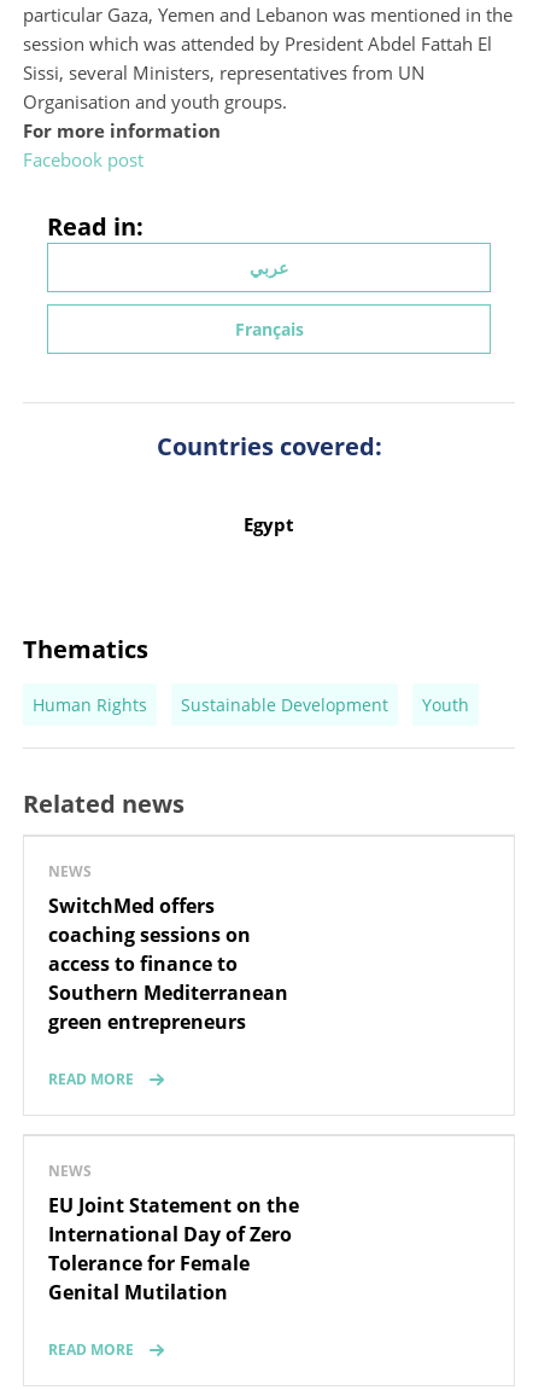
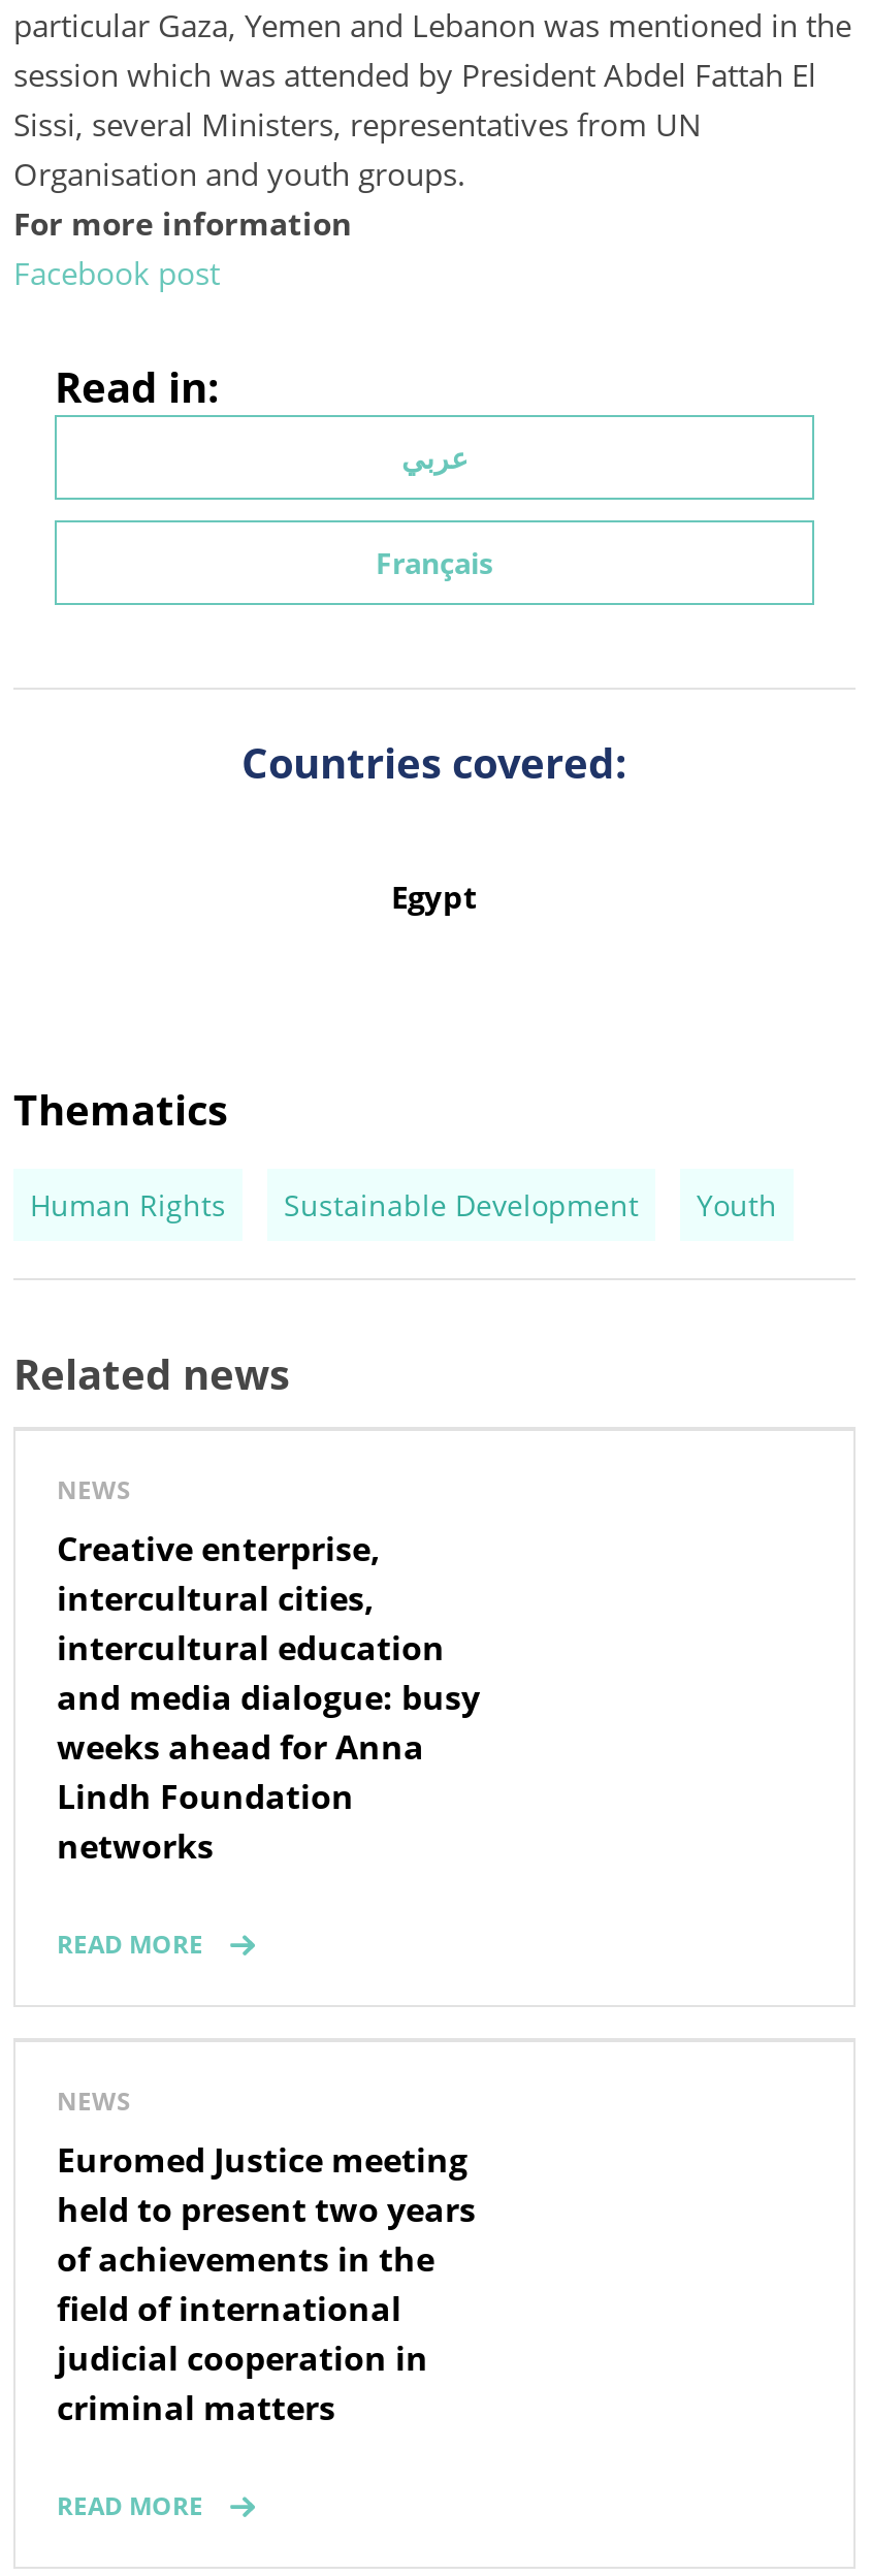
[48,893,288,1036] SwitchMed offers | coaching sessions on | access to finance to | Southern Mediterranean | green entrepreneurs -> [57,1527,480,1870] Creative enterprise, | intercultural cities, | intercultural education | and media dialogue: busy | weeks ahead for Anna | Lindh Foundation | networks
[48,1193,299,1306] EU Joint Statement on the | International Day of Zero | Tolerance for Female | Genital Mutilation -> [57,2138,476,2431] Euromed Justice meeting | held to present two years | of achievements in the | field of international | judicial cooperation in | criminal matters

